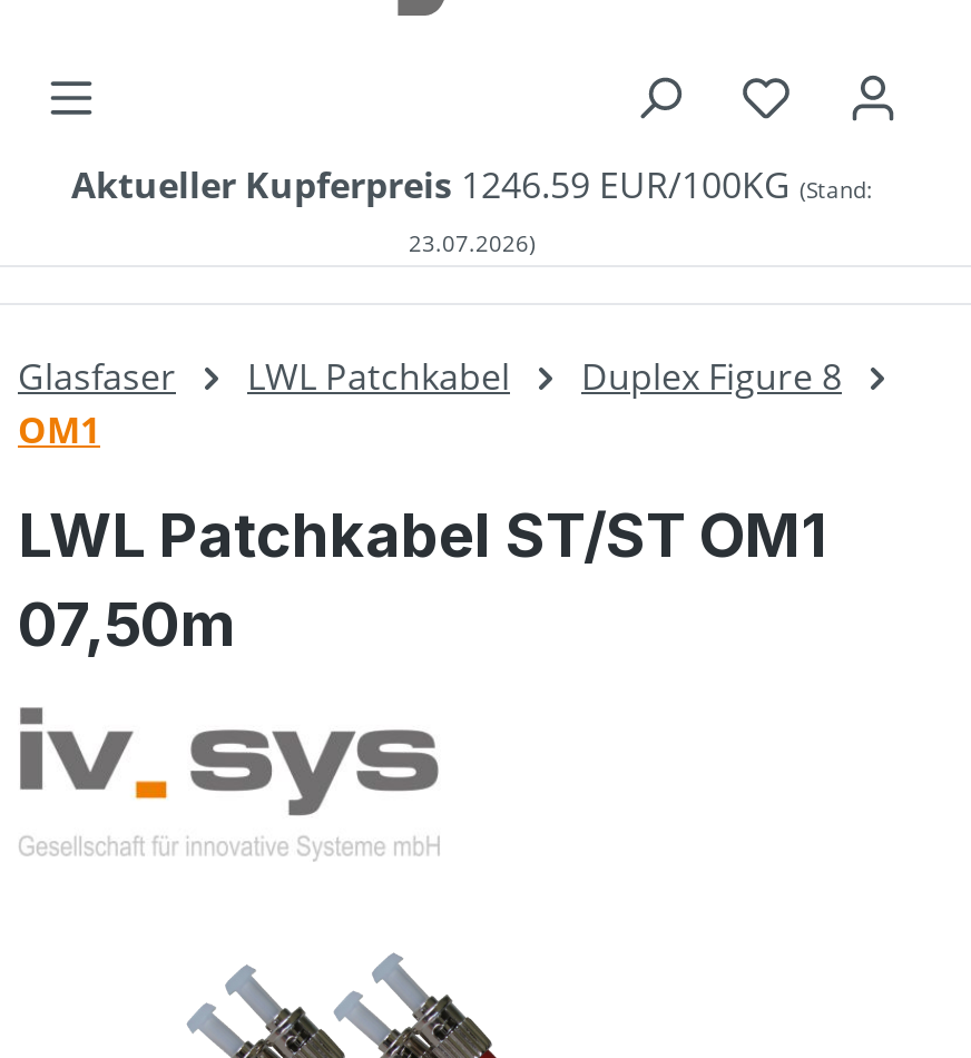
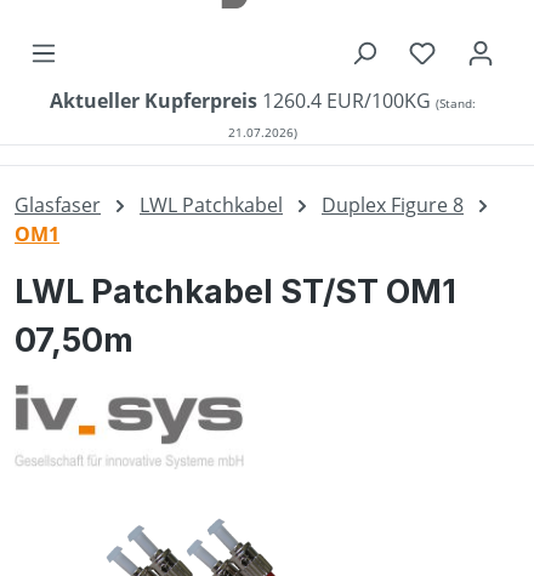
[71,160,873,209] Aktueller Kupferpreis 1246.59 EUR/100KG (Stand: -> [49,87,475,114] Aktueller Kupferpreis 1260.4 EUR/100KG (Stand:
[409,227,536,258] 23.07.2026) -> [228,124,297,141] 21.07.2026)

